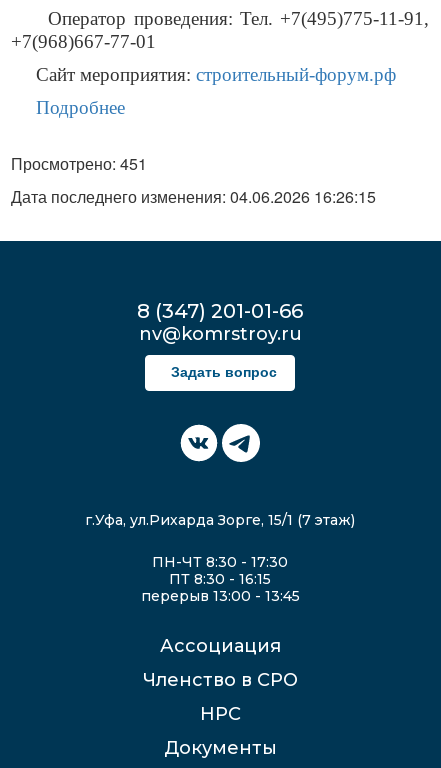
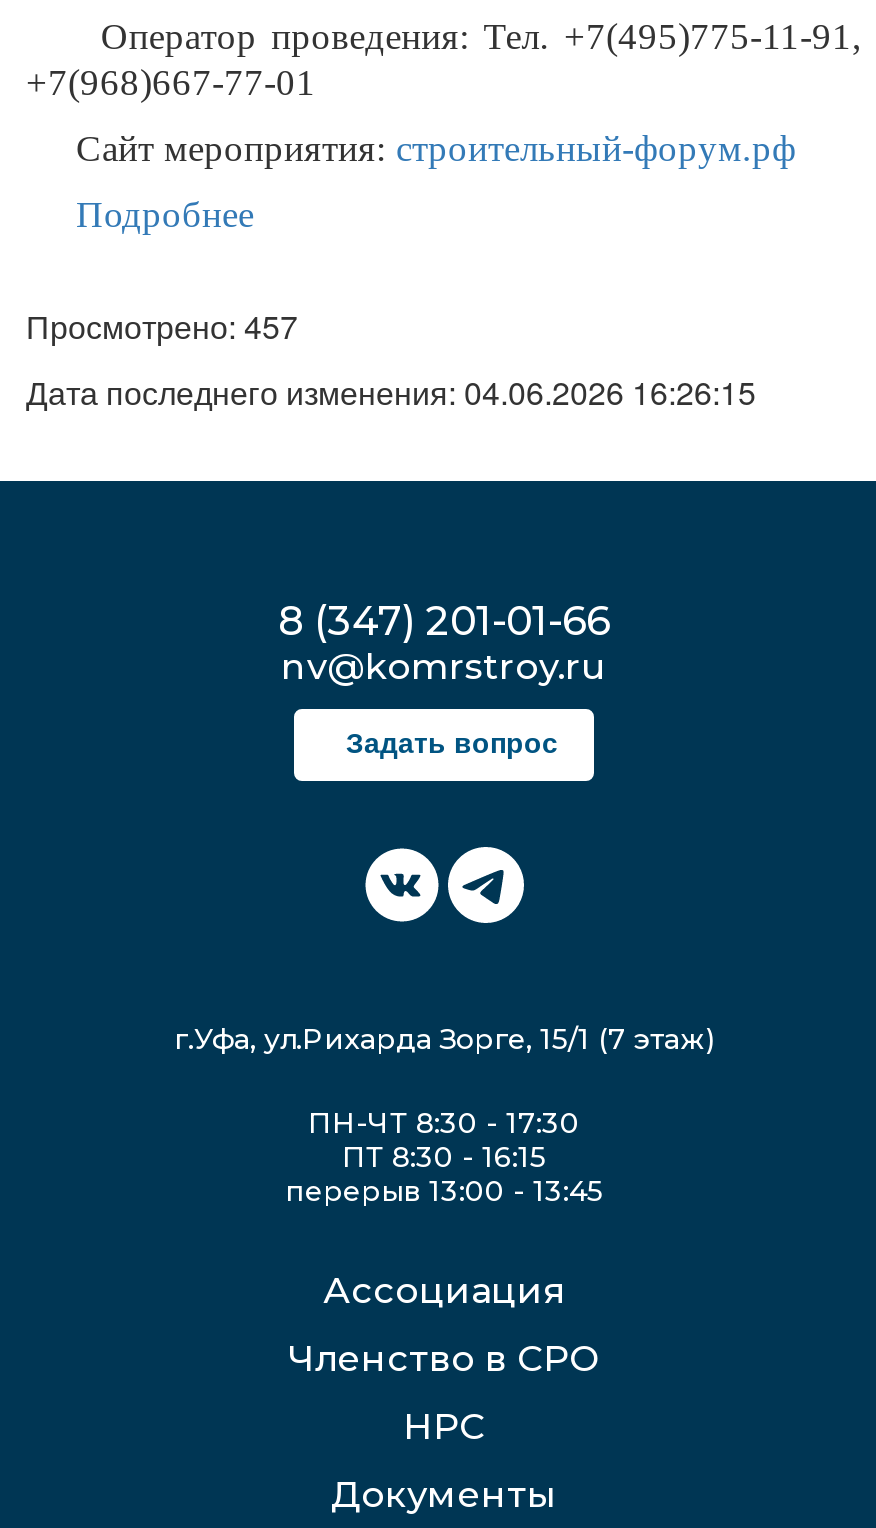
[11,152,147,175] Просмотрено: 451 -> [26,302,298,348] Просмотрено: 457

